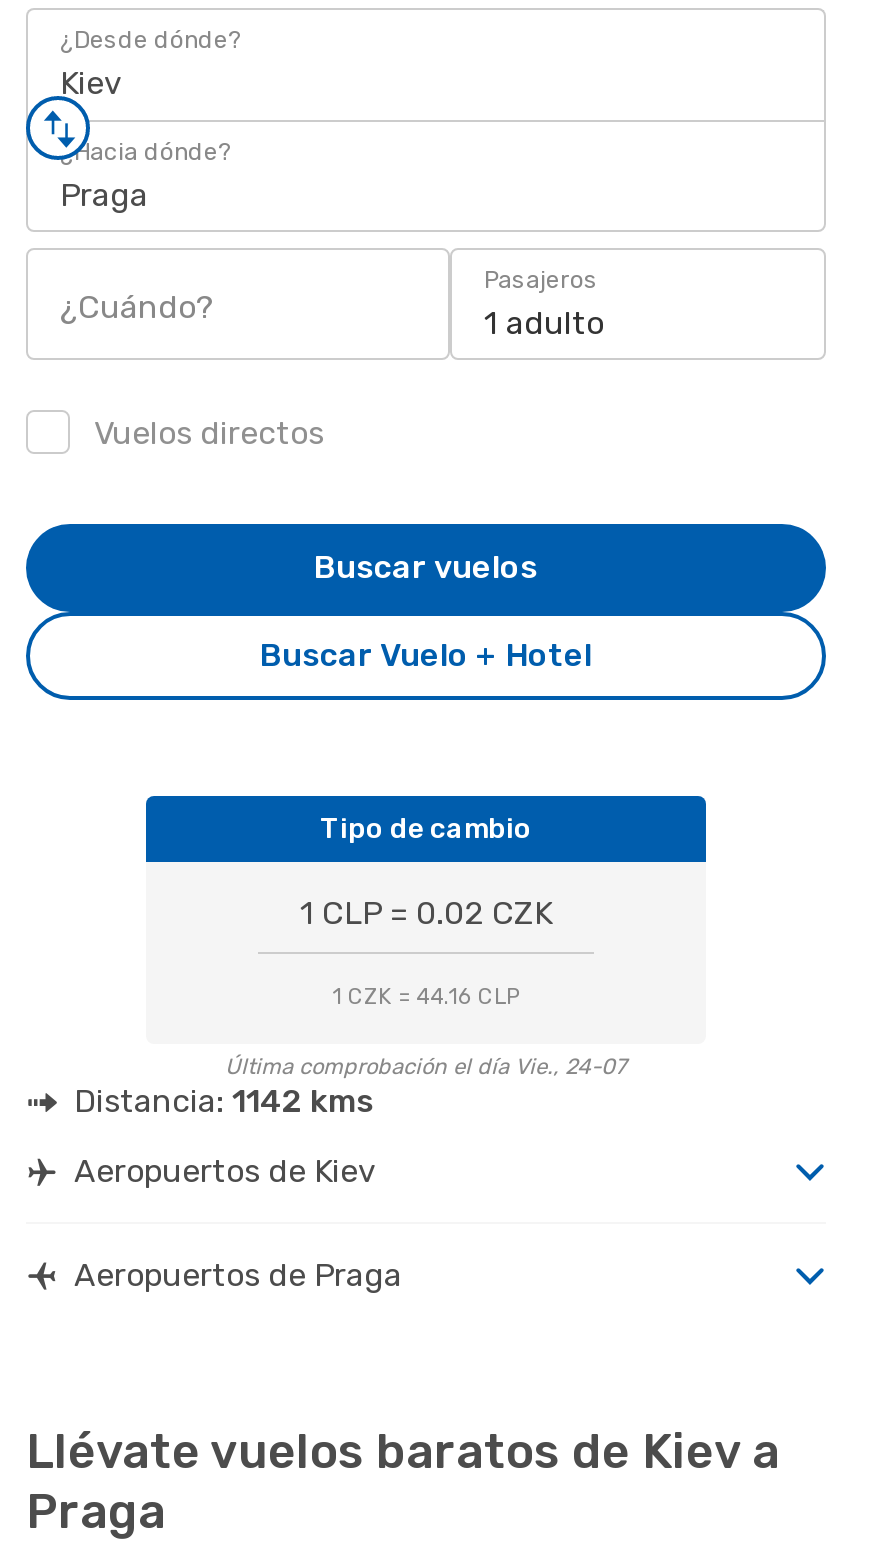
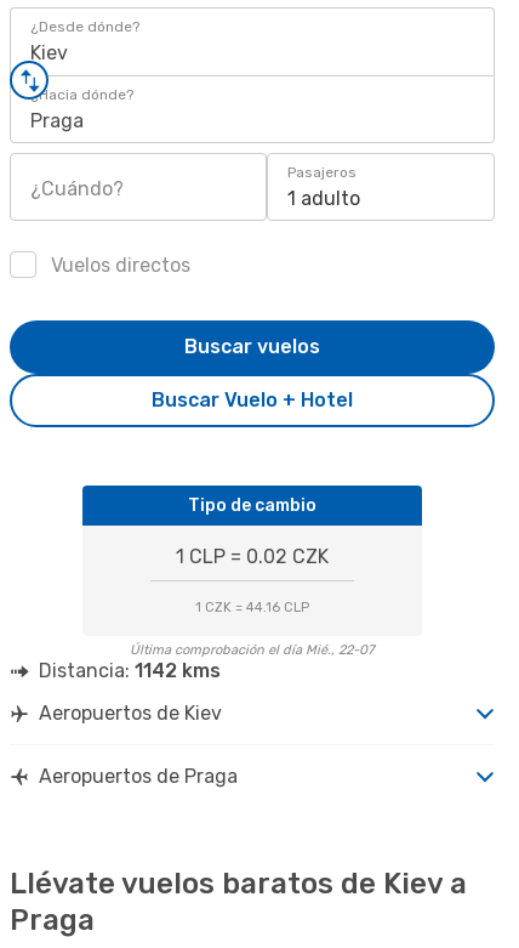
[225,1054,627,1080] Última comprobación el día Vie., 24-07 -> [130,642,375,658] Última comprobación el día Mié., 22-07

